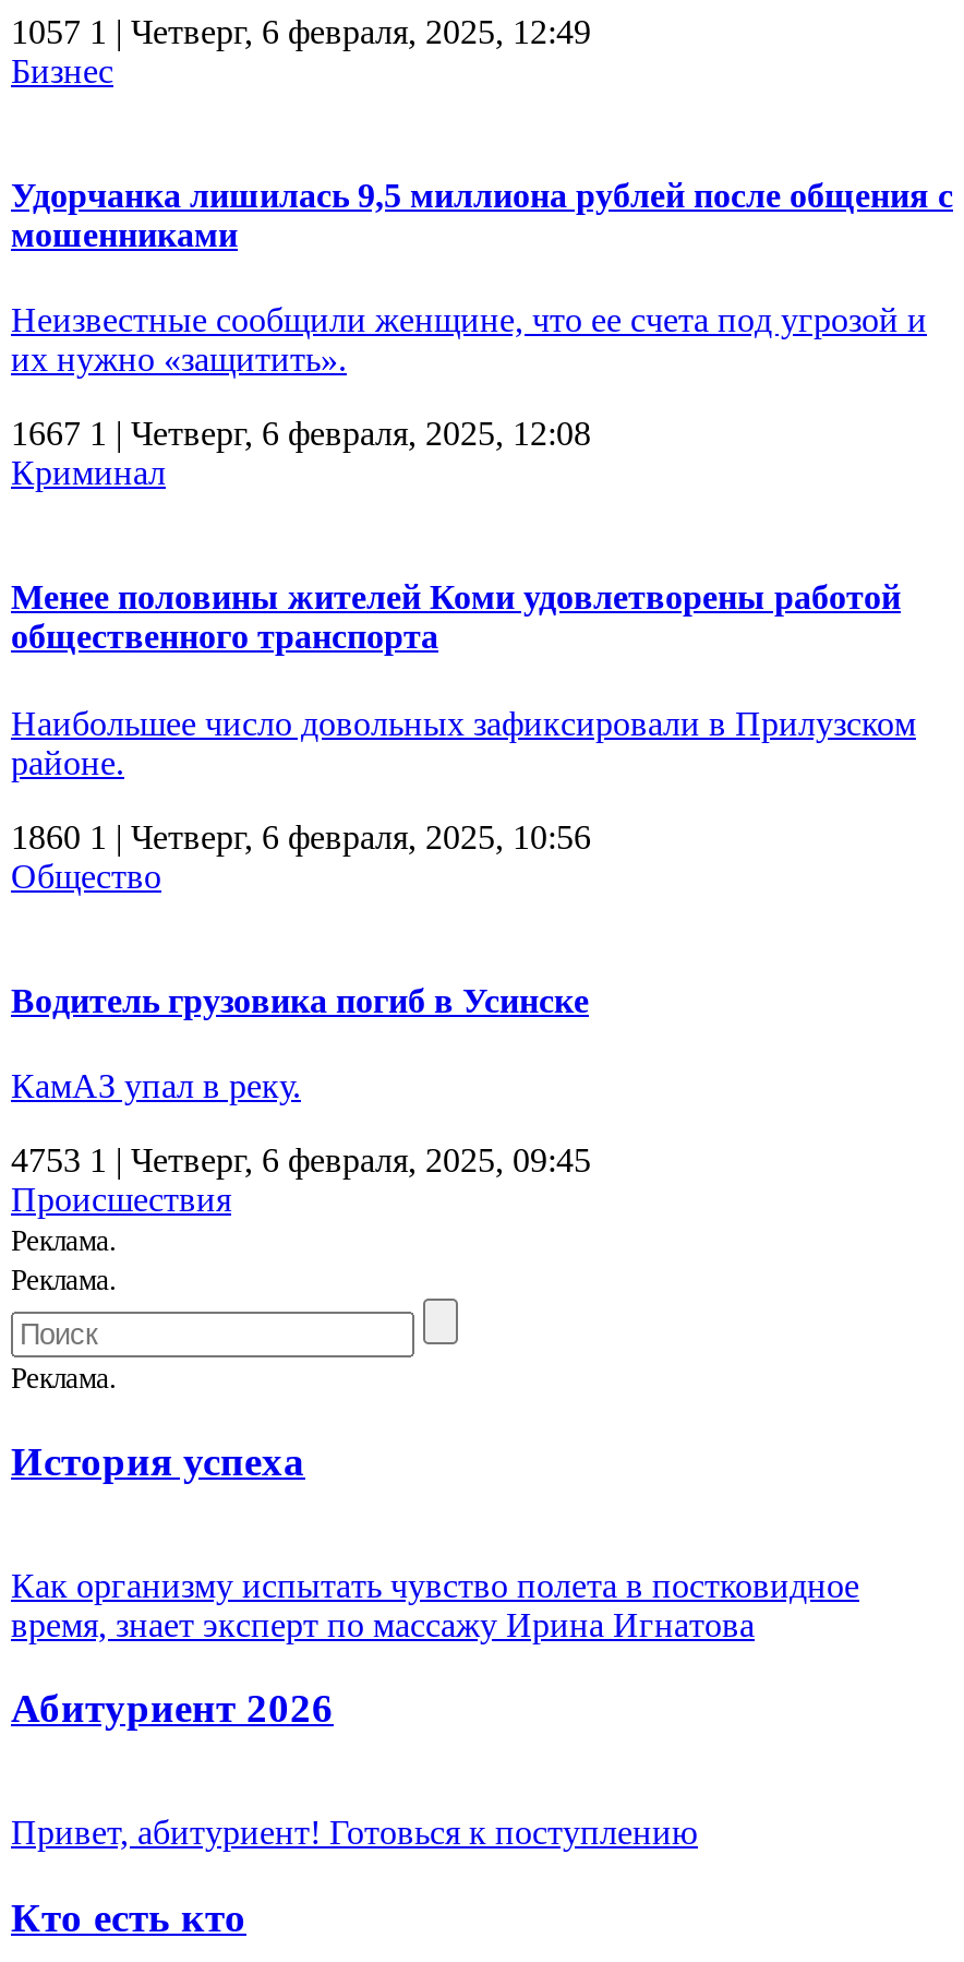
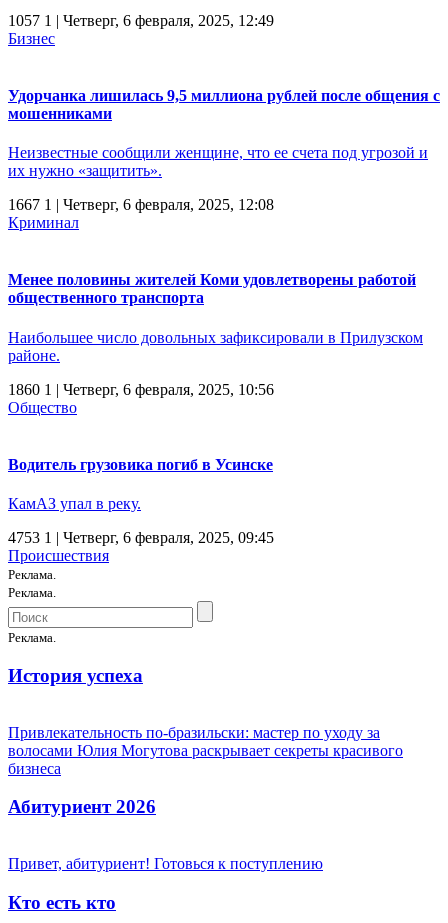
[11,1566,859,1643] Как организму испытать чувство полета в постковидное | время, знает эксперт по массажу Ирина Игнатова -> [8,724,403,777] Привлекательность по-бразильски: мастер по уходу за | волосами Юлия Могутова раскрывает секреты красивого | бизнеса

